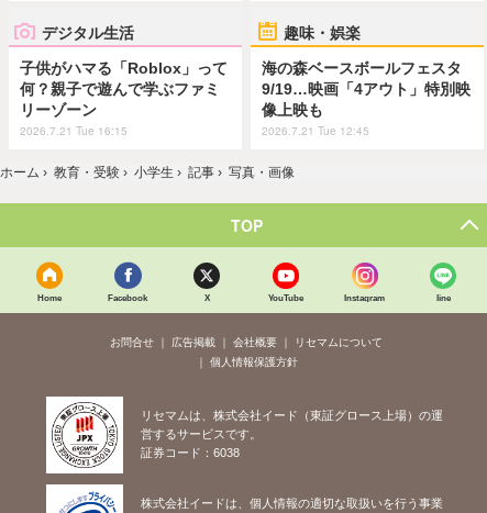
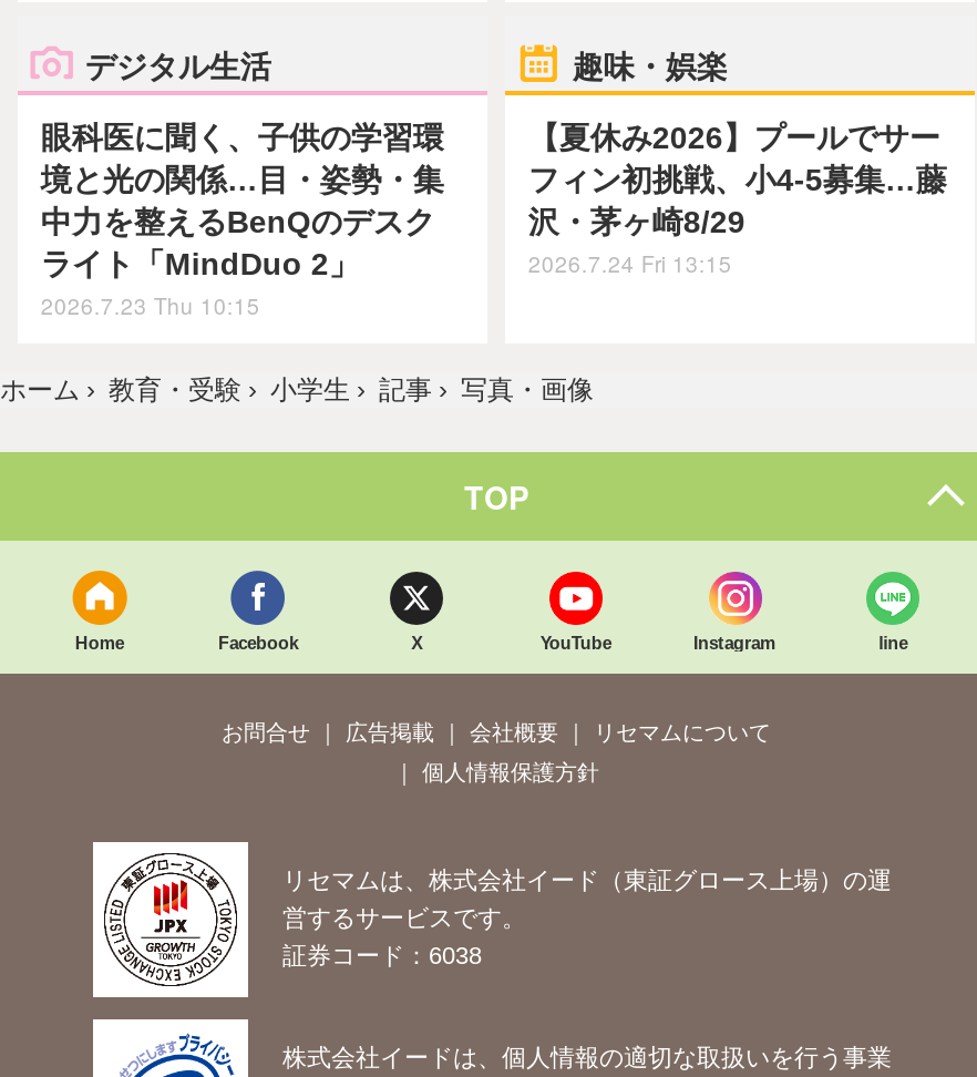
[20,60,228,139] 子供がハマる「Roblox」って | 何？親子で遊んで学ぶファミ | リーゾーン | 2026.7.21 Tue 16:15 -> [41,120,444,322] 眼科医に聞く、子供の学習環 | 境と光の関係…目・姿勢・集 | 中力を整えるBenQのデスク | ライト「MindDuo 2」 | 2026.7.23 Thu 10:15
[262,60,471,139] 海の森ベースボールフェスタ | 9/19…映画「4アウト」特別映 | 像上映も | 2026.7.21 Tue 12:45 -> [528,120,947,280] 【夏休み2026】プールでサー | フィン初挑戦、小4-5募集…藤 | 沢・茅ヶ崎8/29 | 2026.7.24 Fri 13:15

